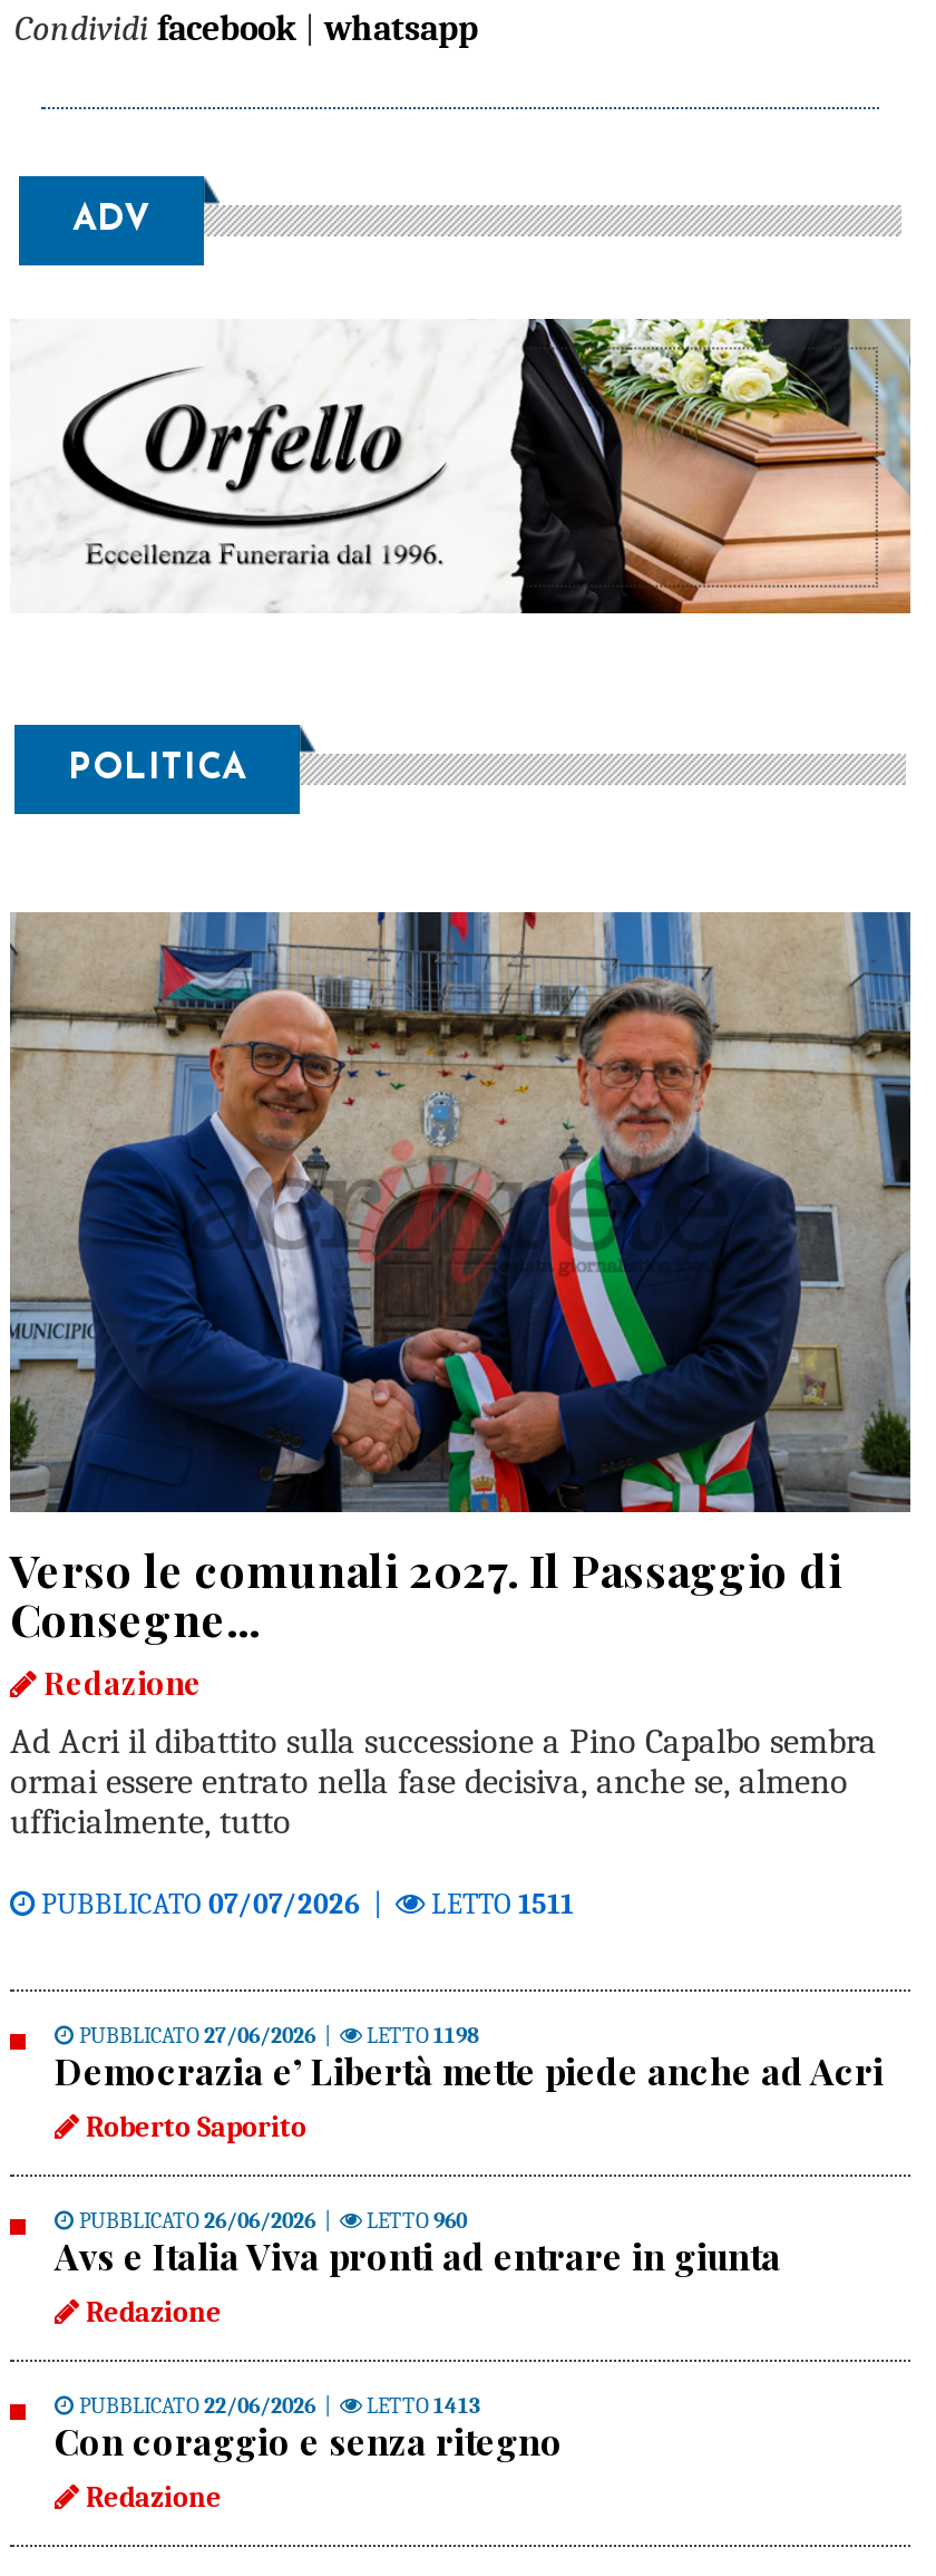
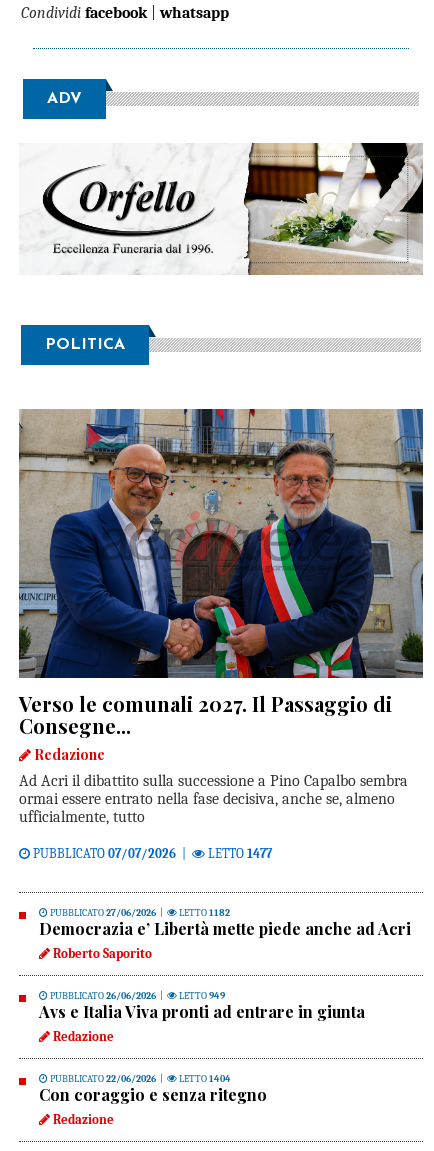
[514,317,913,616] [image] -> [246,143,424,276] [image]
[425,1887,574,1920] LETTO 1511 -> [205,846,272,861] LETTO 1477
[362,2023,480,2049] LETTO1198 -> [177,907,230,919] LETTO1182
[362,2208,467,2235] LETTO960 -> [177,990,225,1002] LETTO949
[362,2393,480,2420] LETTO1413 -> [177,1073,231,1085] LETTO1404

